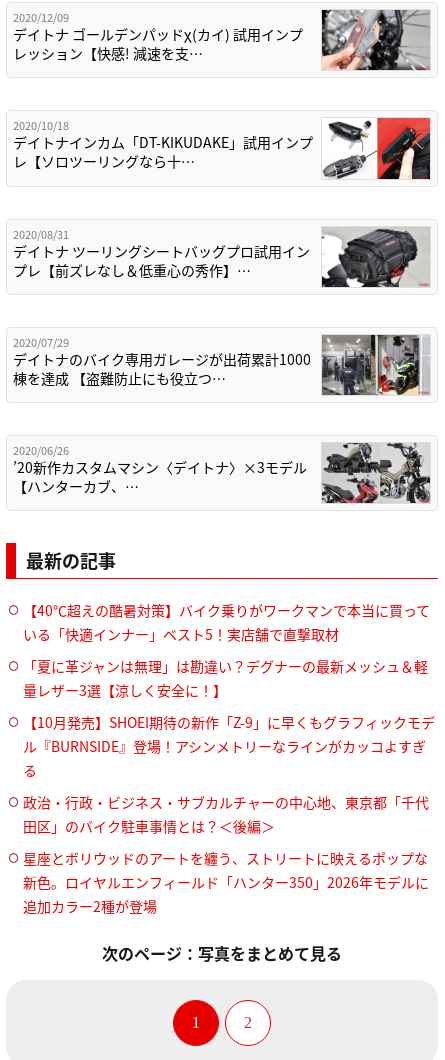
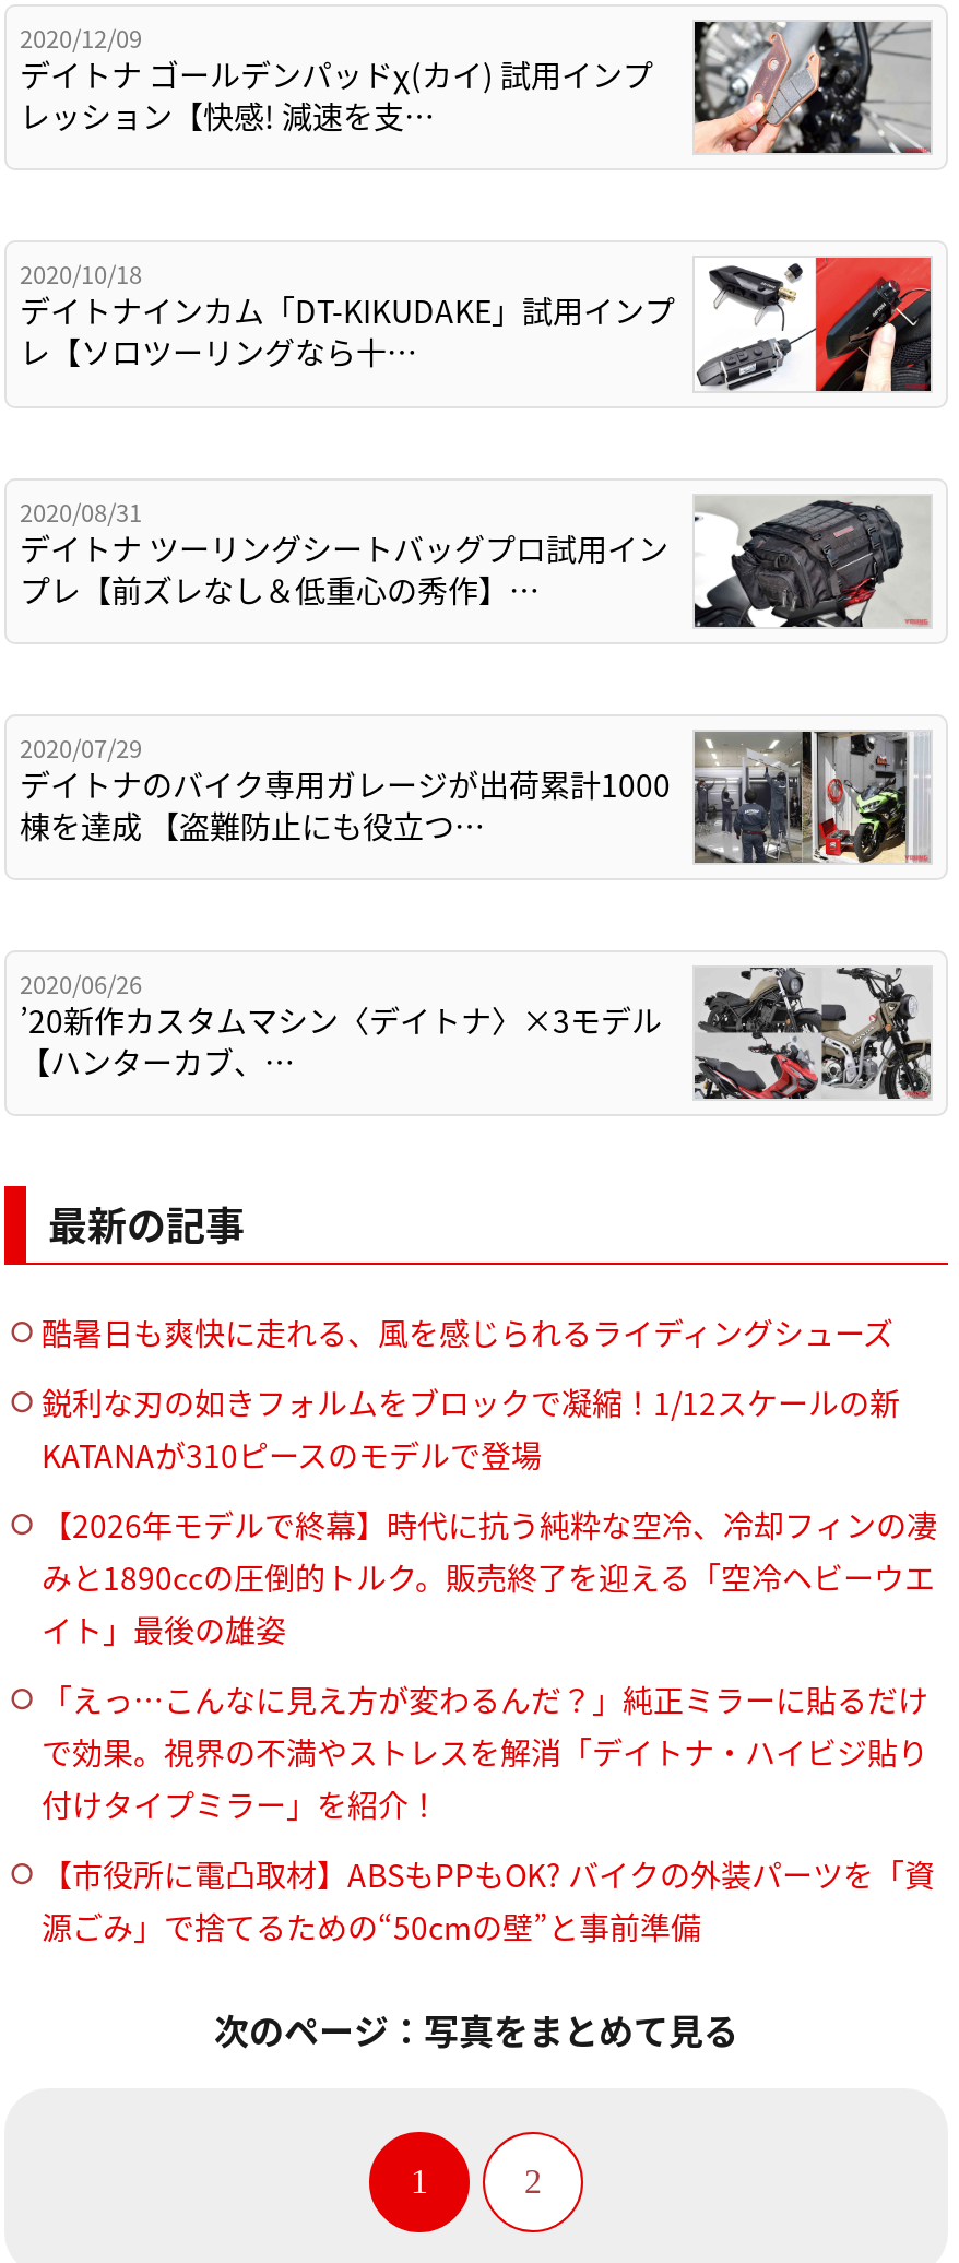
[23,600,430,644] 【40℃超えの酷暑対策】バイク乗りがワークマンで本当に買って | いる「快適インナー」ベスト5！実店舗で直撃取材 -> [42,1310,893,1354] 酷暑日も爽快に走れる、風を感じられるライディングシューズ
[23,656,428,700] 「夏に革ジャンは無理」は勘違い？デグナーの最新メッシュ＆軽 | 量レザー3選【涼しく安全に！】 -> [42,1380,900,1476] 鋭利な刃の如きフォルムをブロックで凝縮！1/12スケールの新 | KATANAが310ピースのモデルで登場
[23,712,435,780] 【10月発売】SHOEI期待の新作「Z-9」に早くもグラフィックモデ | ル『BURNSIDE』登場！アシンメトリーなラインがカッコよすぎ | る -> [42,1502,937,1651] 【2026年モデルで終幕】時代に抗う純粋な空冷、冷却フィンの凄 | みと1890ccの圧倒的トルク。販売終了を迎える「空冷ヘビーウエ | イト」最後の雄姿
[23,792,429,836] 政治・行政・ビジネス・サブカルチャーの中心地、東京都「千代 | 田区」のバイク駐車事情とは？＜後編＞ -> [42,1677,928,1826] 「えっ…こんなに見え方が変わるんだ？」純正ミラーに貼るだけ | で効果。視界の不満やストレスを解消「デイトナ・ハイビジ貼り | 付けタイプミラー」を紹介！
[23,848,429,916] 星座とボリウッドのアートを纏う、ストリートに映えるポップな | 新色。ロイヤルエンフィールド「ハンター350」2026年モデルに | 追加カラー2種が登場 -> [42,1852,935,1948] 【市役所に電凸取材】ABSもPPもOK? バイクの外装パーツを「資 | 源ごみ」で捨てるための“50cmの壁”と事前準備

